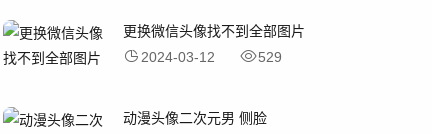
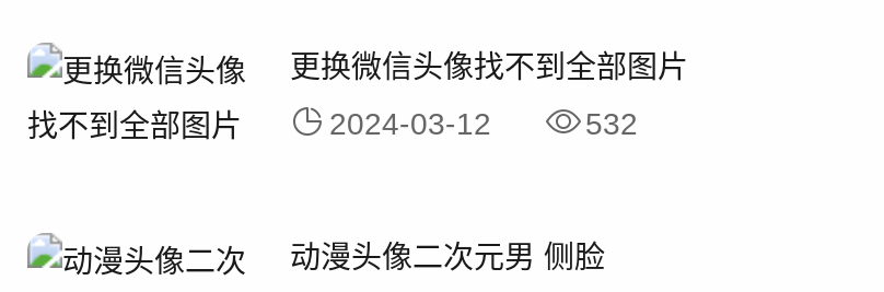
[258,49,282,65] 529 -> [585,107,638,142] 532

